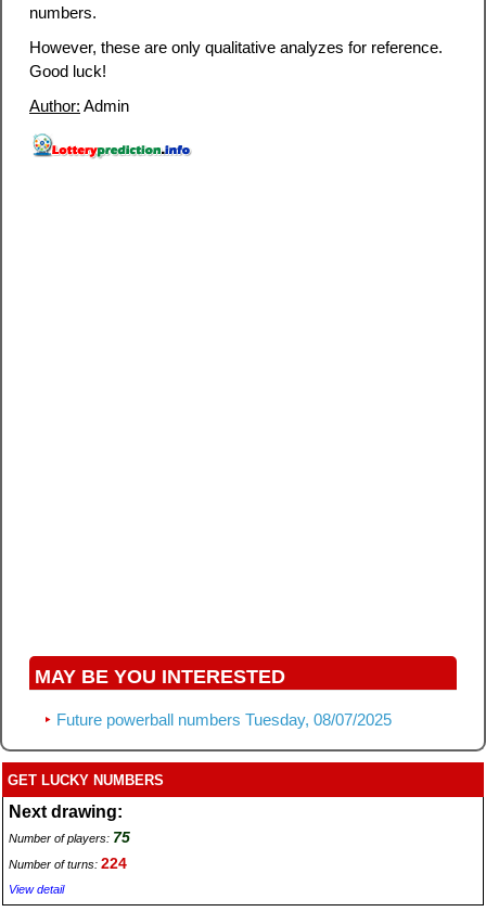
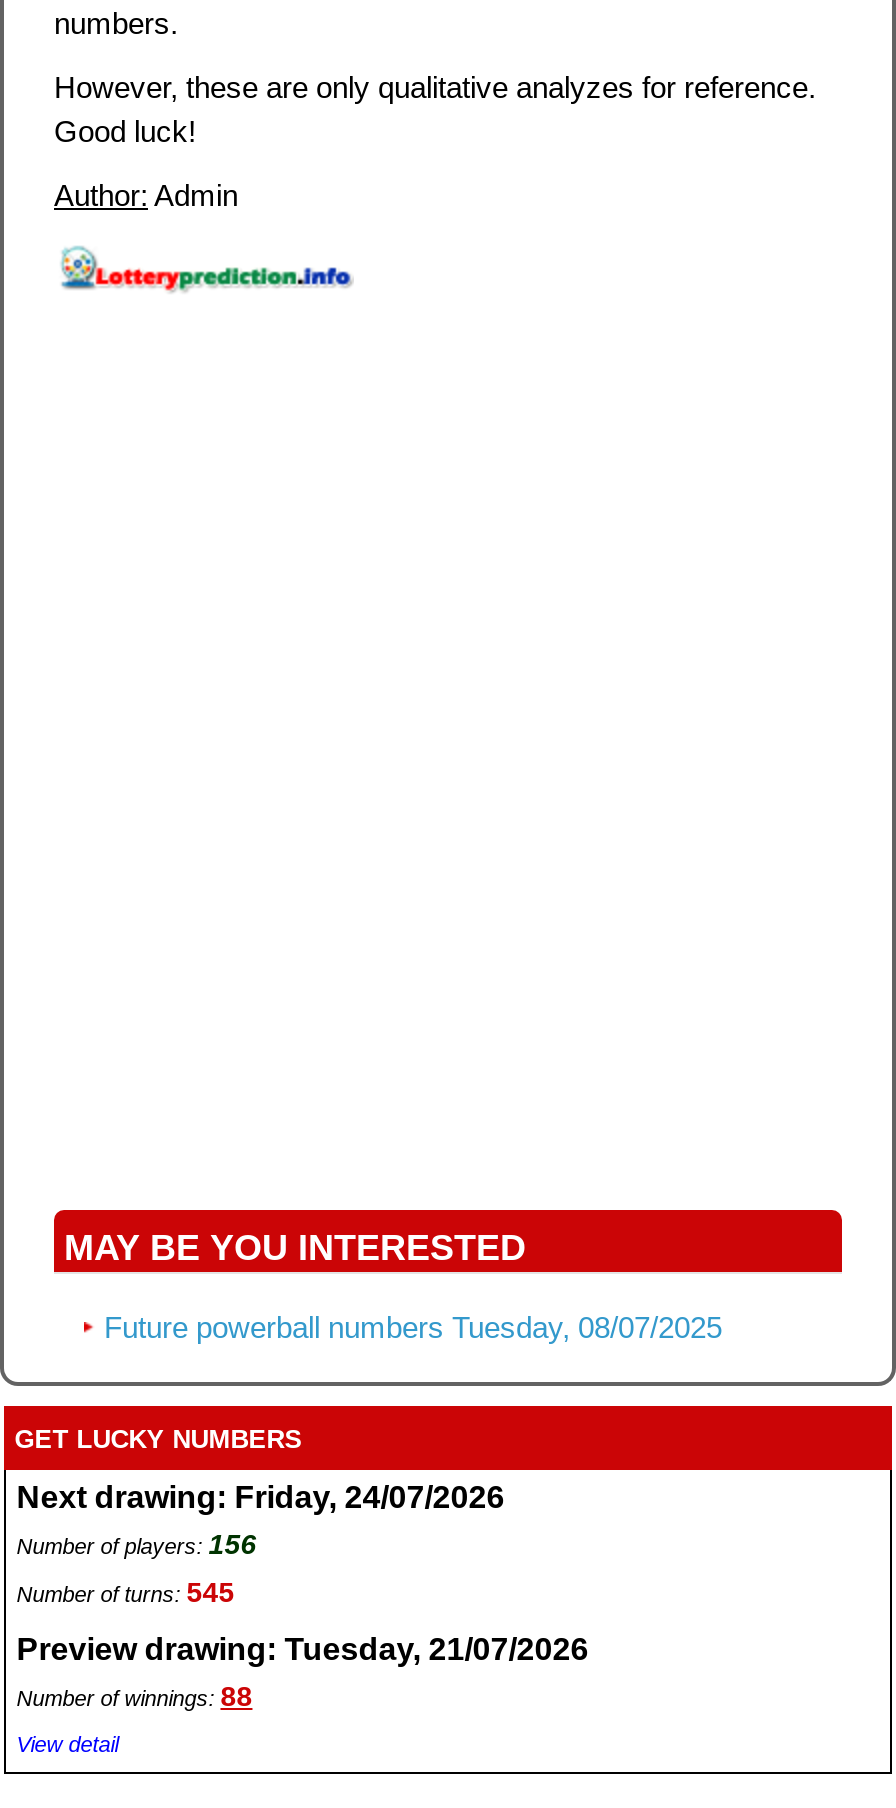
[9,803,130,872] Next drawing: | Number of players: 75 | Number of turns: 224 -> [16,1481,588,1713] Next drawing: Friday, 24/07/2026 | Number of players: 156 | Number of turns: 545 | Preview drawing: Tuesday, 21/07/2026 | Number of winnings: 88

